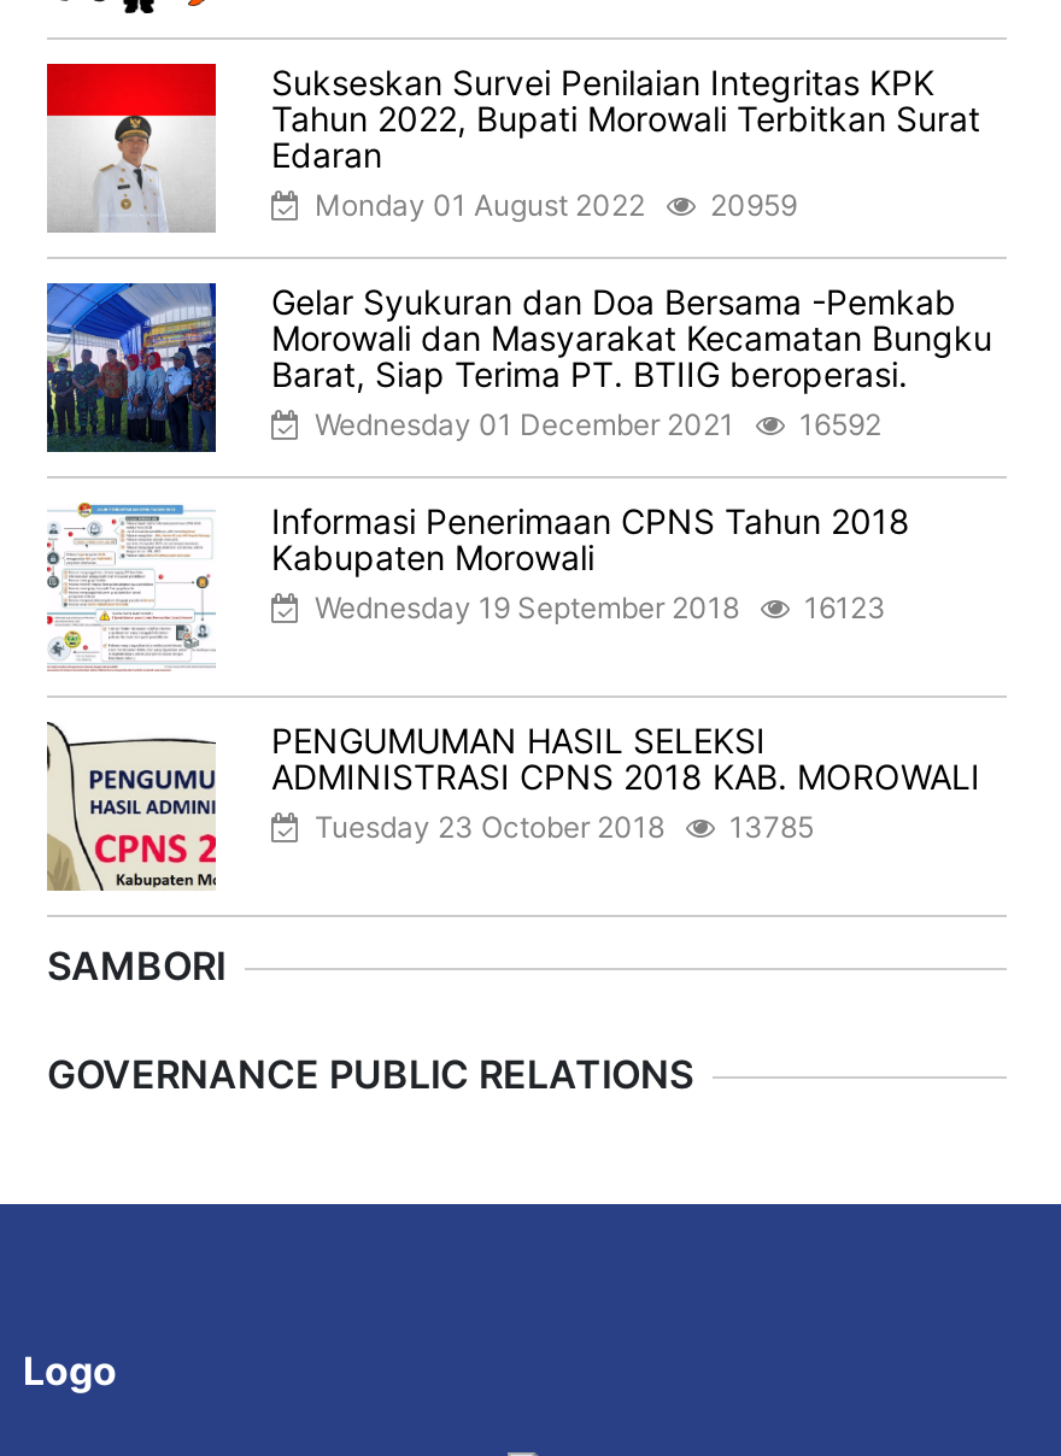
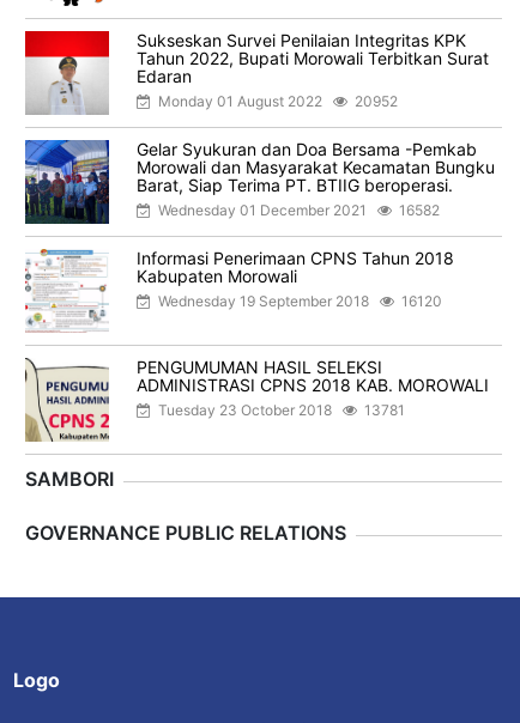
[300,187,797,223] Monday 01 August 2022 20959 -> [151,93,398,111] Monday 01 August 2022 20952
[300,406,881,442] Wednesday 01 December 2021 16592 -> [151,202,440,220] Wednesday 01 December 2021 16582
[300,589,886,625] Wednesday 19 September 2018 16123 -> [151,293,442,311] Wednesday 19 September 2018 16120
[300,809,814,845] Tuesday 23 October 2018 13785 -> [151,401,405,419] Tuesday 23 October 2018 13781

